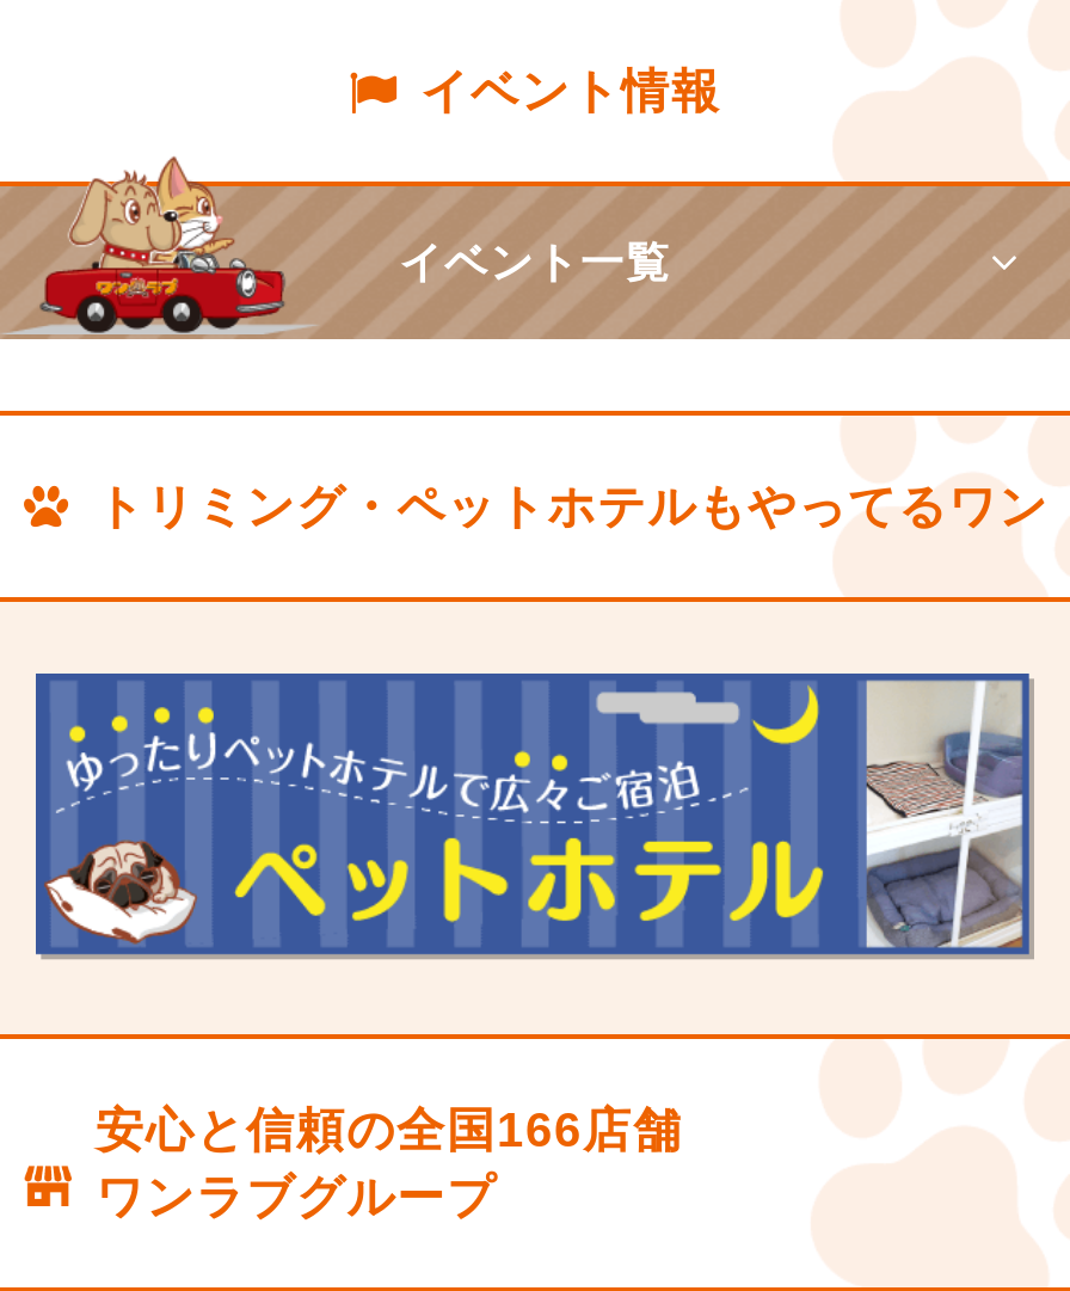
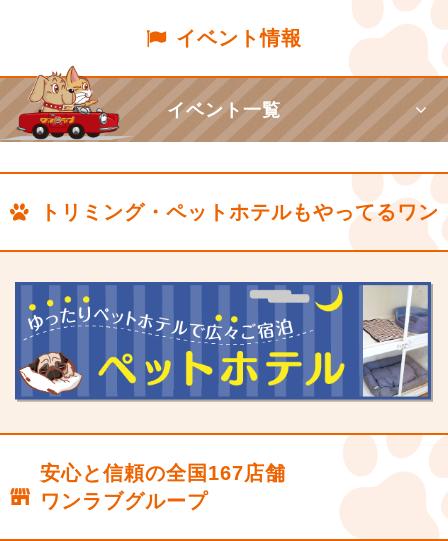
[96,1104,683,1157] 安心と信頼の全国166店舗 -> [40,462,286,484] 安心と信頼の全国167店舗

